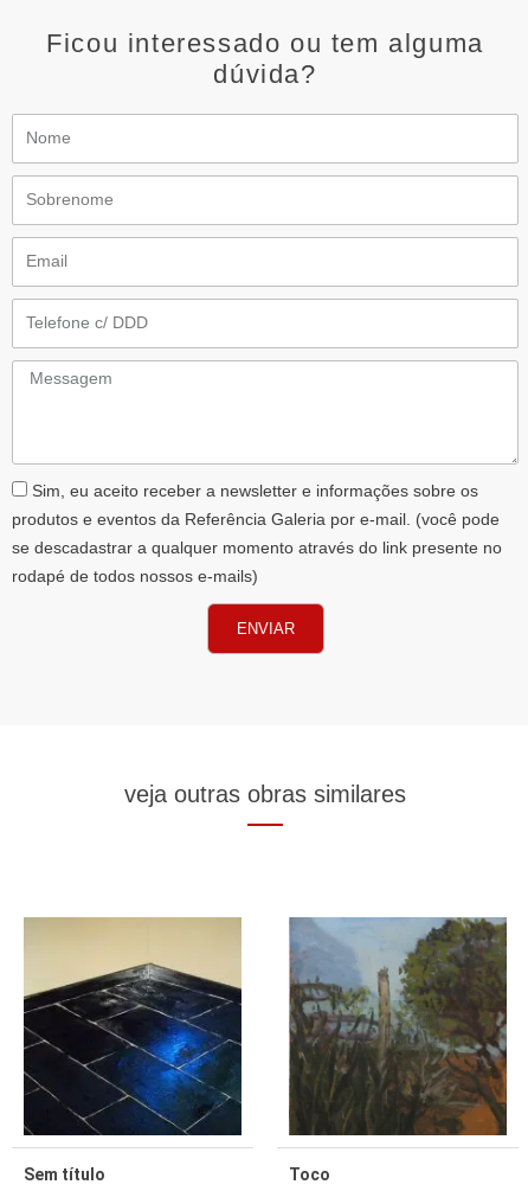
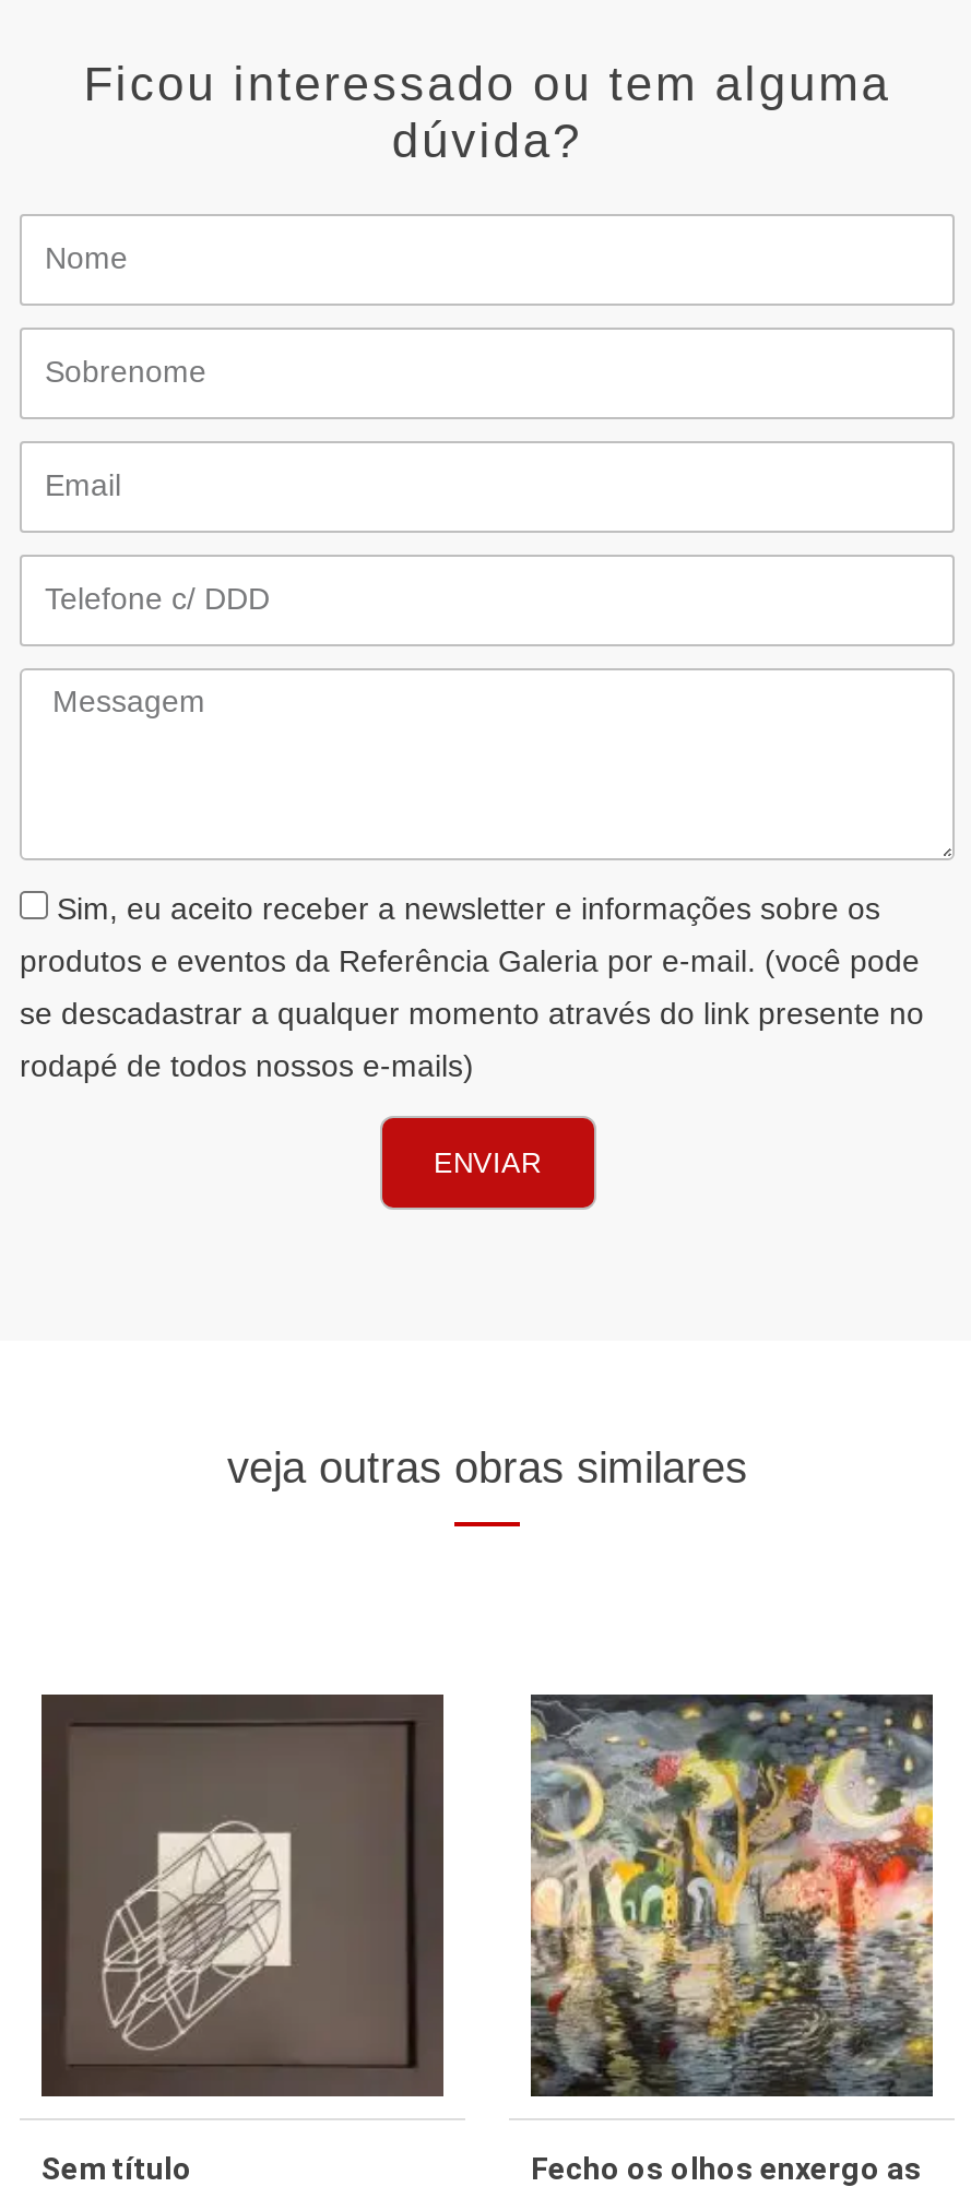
[24,918,242,1135] [image] -> [39,1695,443,2096] [image]
[289,917,508,1184] [image] | Toco -> [529,1692,935,2186] [image] | Fecho os olhos enxergo as

